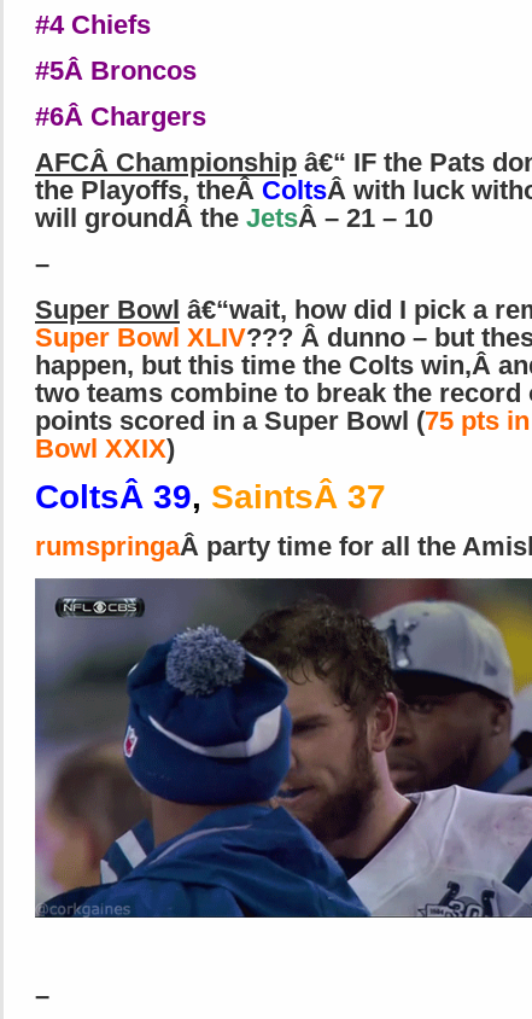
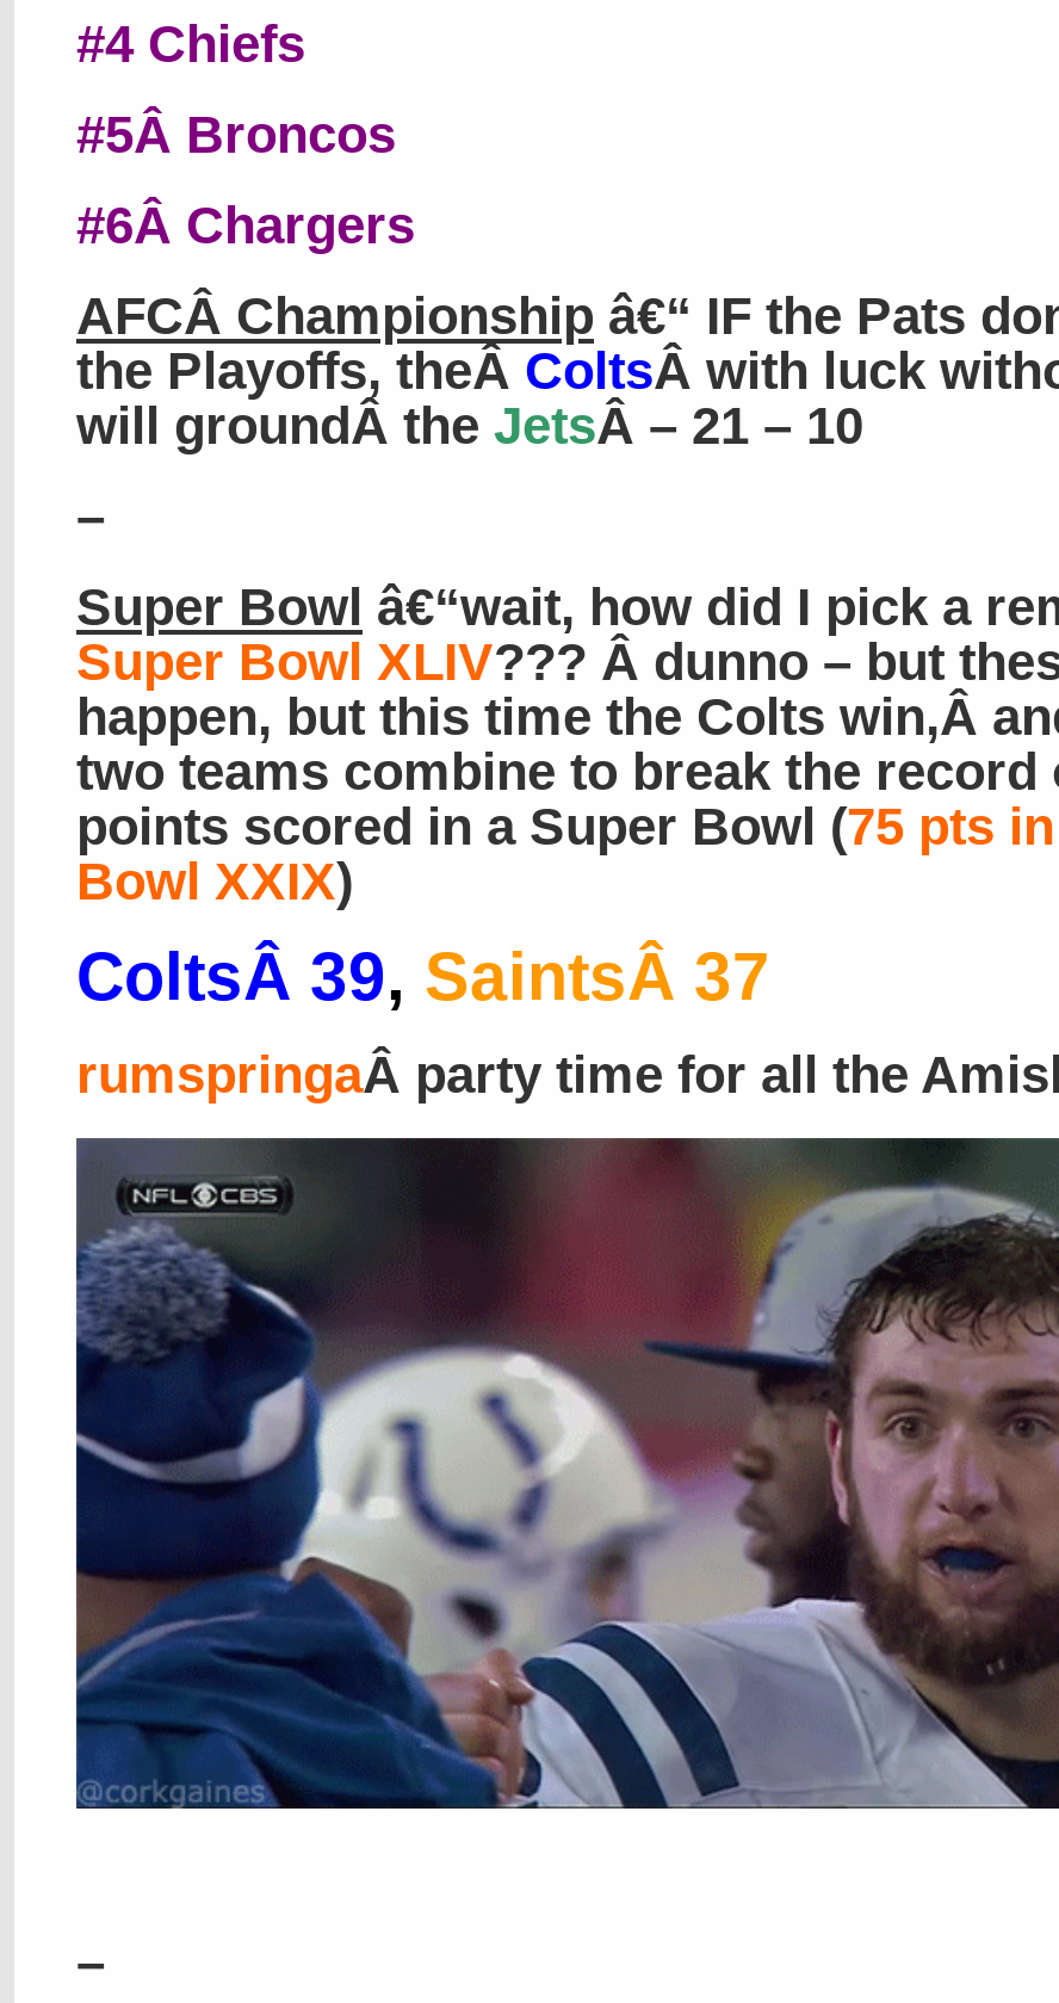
[34,578,528,918] [image] -> [74,1138,1052,1809] [image]

